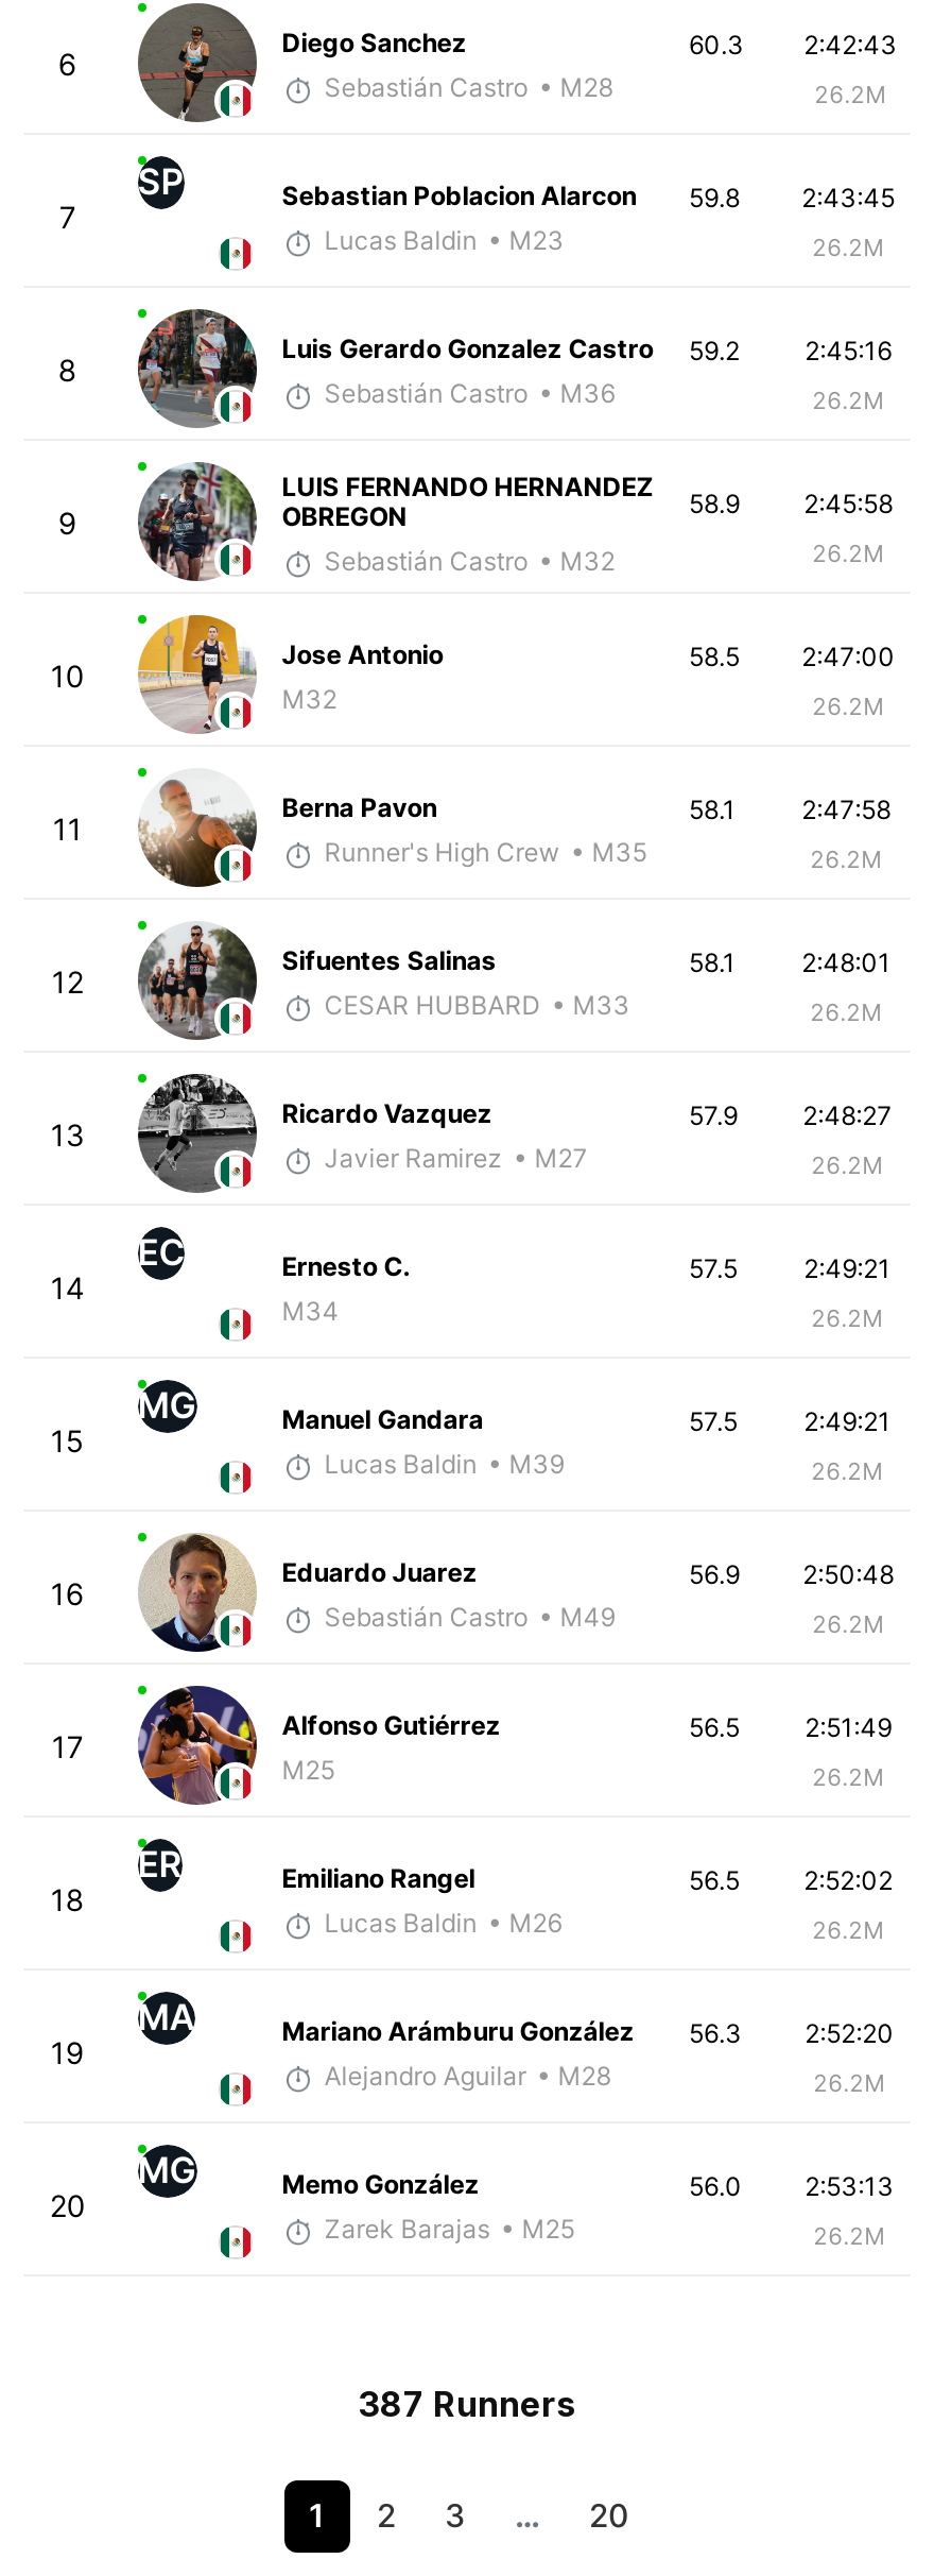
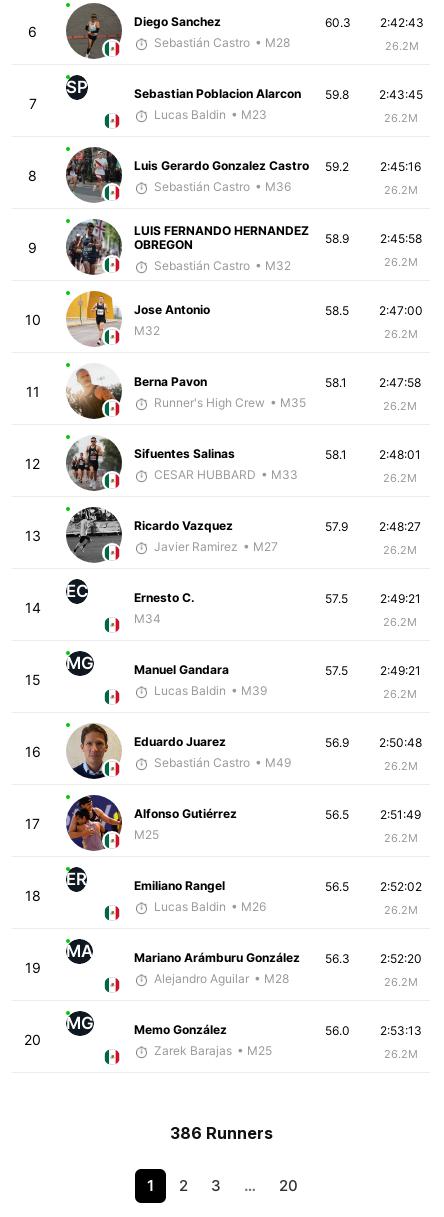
[359,2383,575,2425] 387 Runners -> [169,1123,272,1143] 386 Runners

